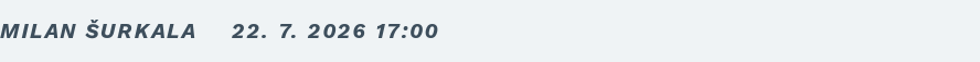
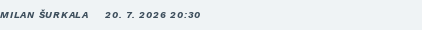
[0,19,439,43] MILAN ŠURKALA 22. 7. 2026 17:00 -> [0,9,201,20] MILAN ŠURKALA 20. 7. 2026 20:30

